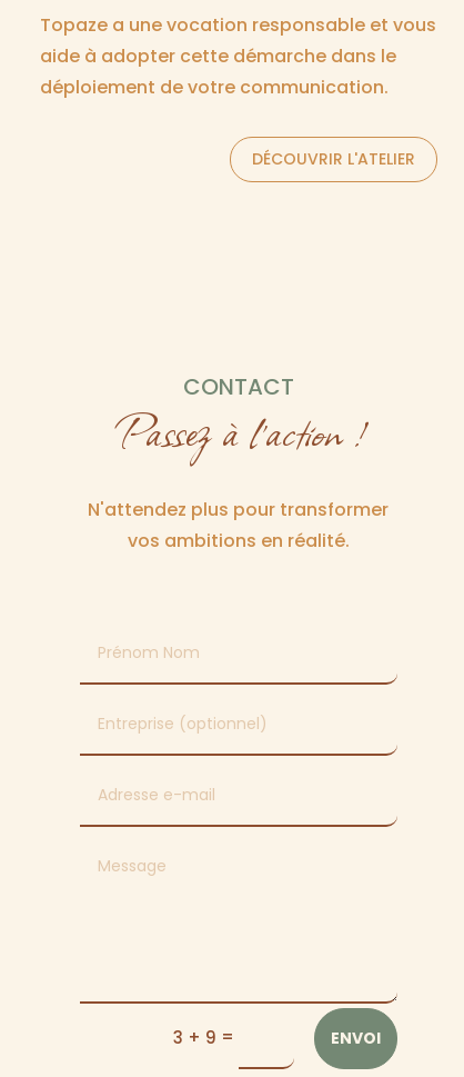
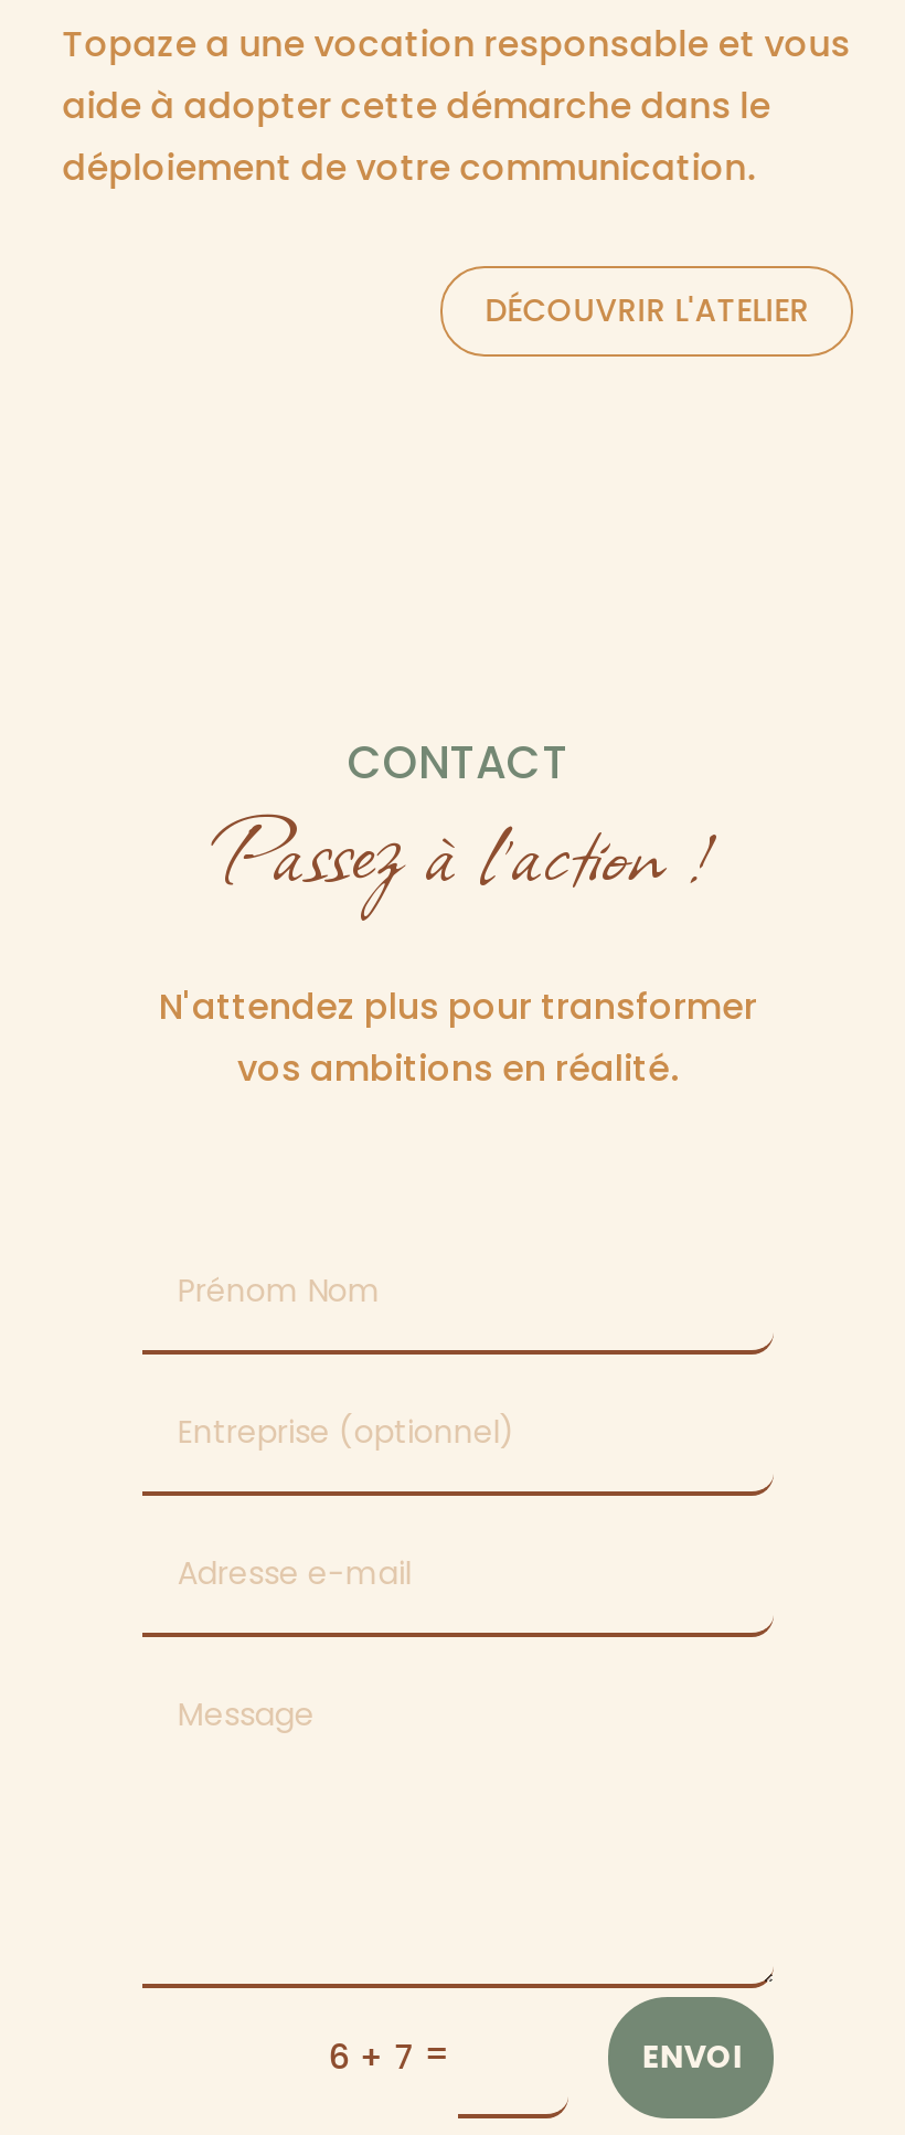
[174,1025,239,1050] 3 + 9 = -> [328,2030,459,2080] 6 + 7 =

